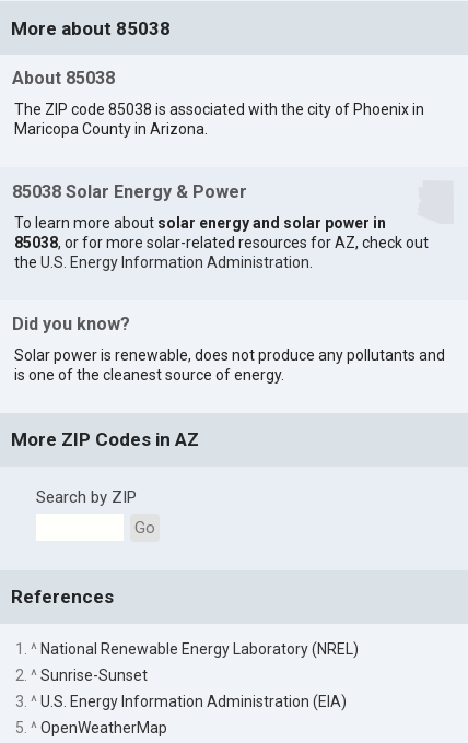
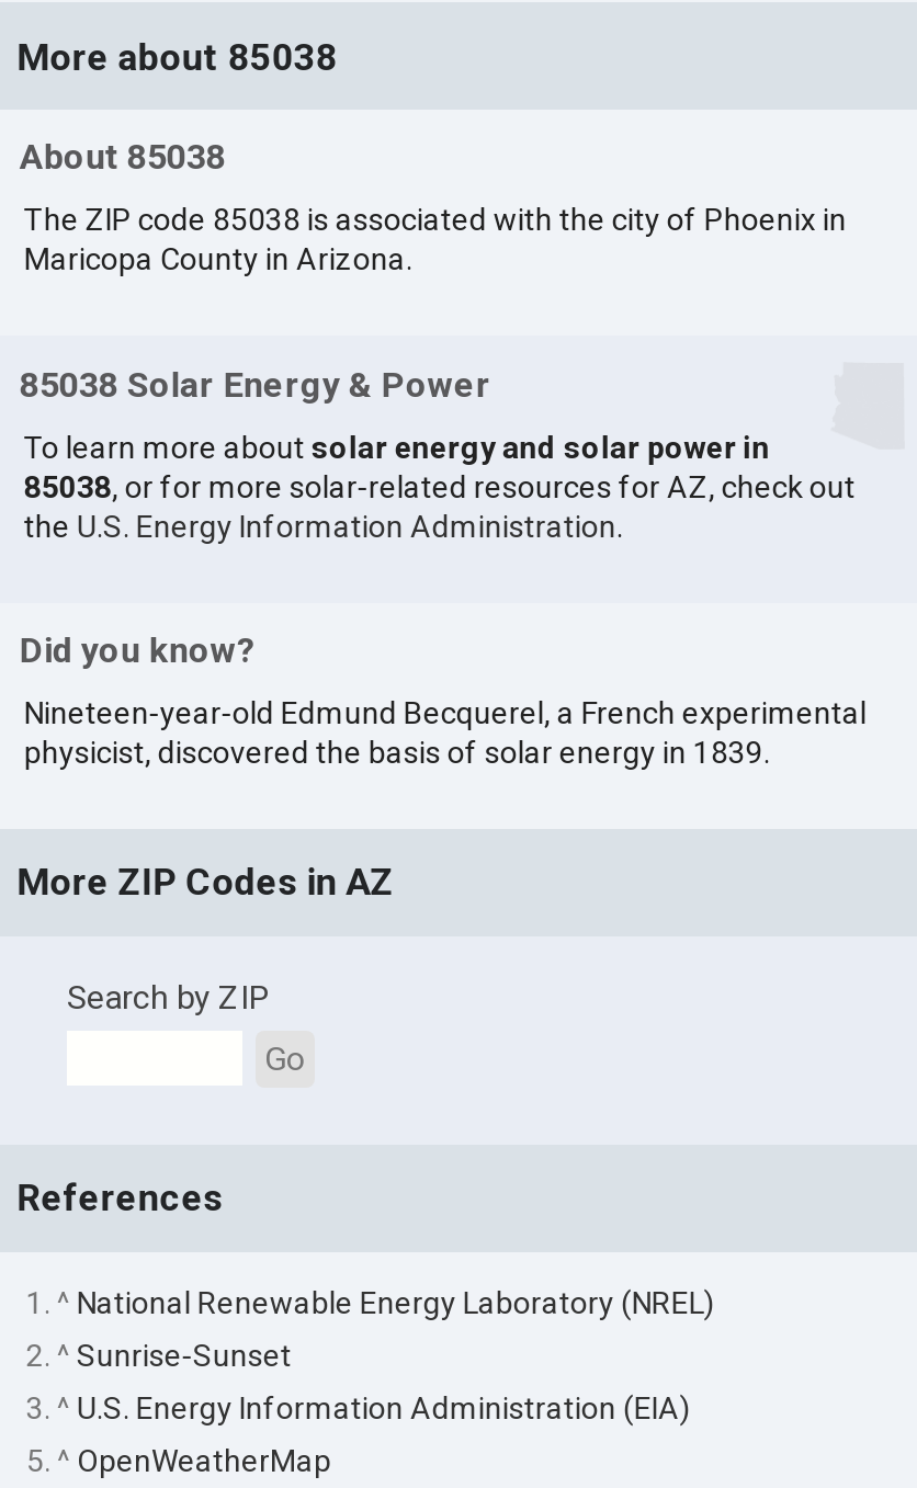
[15,346,445,384] Solar power is renewable, does not produce any pollutants and | is one of the cleanest source of energy. -> [24,695,866,770] Nineteen-year-old Edmund Becquerel, a French experimental | physicist, discovered the basis of solar energy in 1839.

